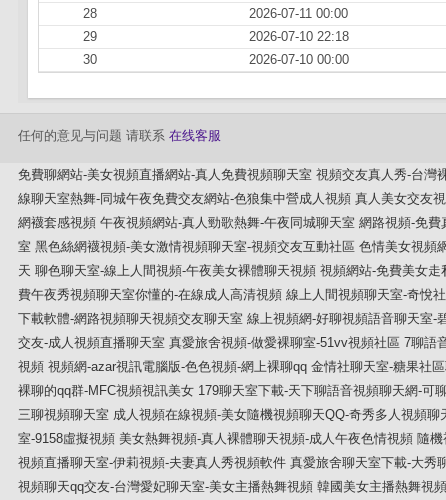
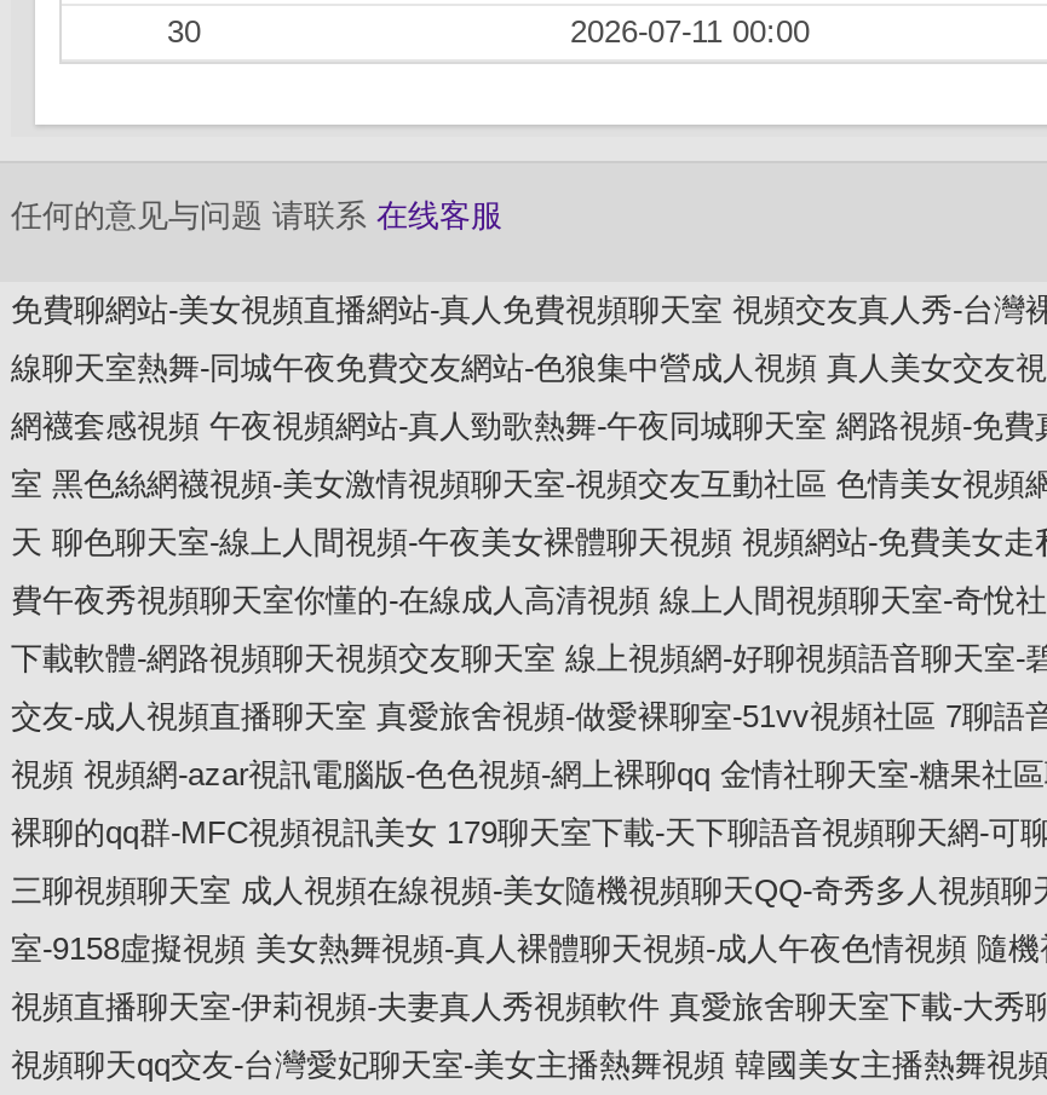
[82,6,96,21] 28 -> [167,13,201,50] 30
[82,29,348,67] 29 | 2026-07-10 22:18 | 30 | 2026-07-10 00:00 -> none

